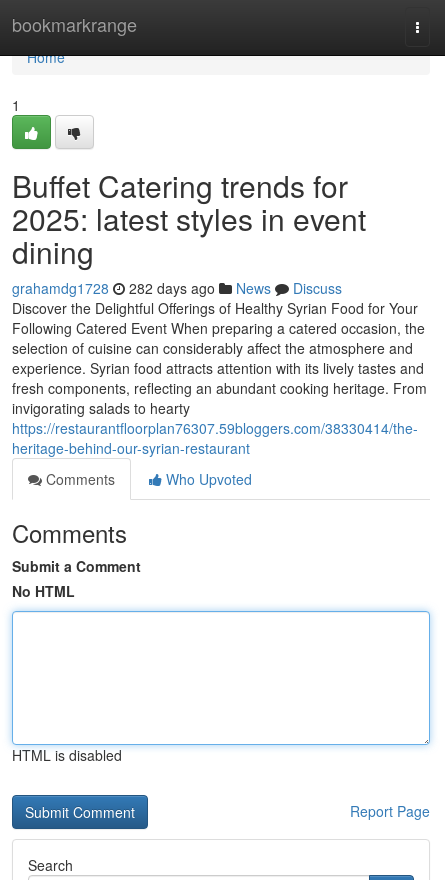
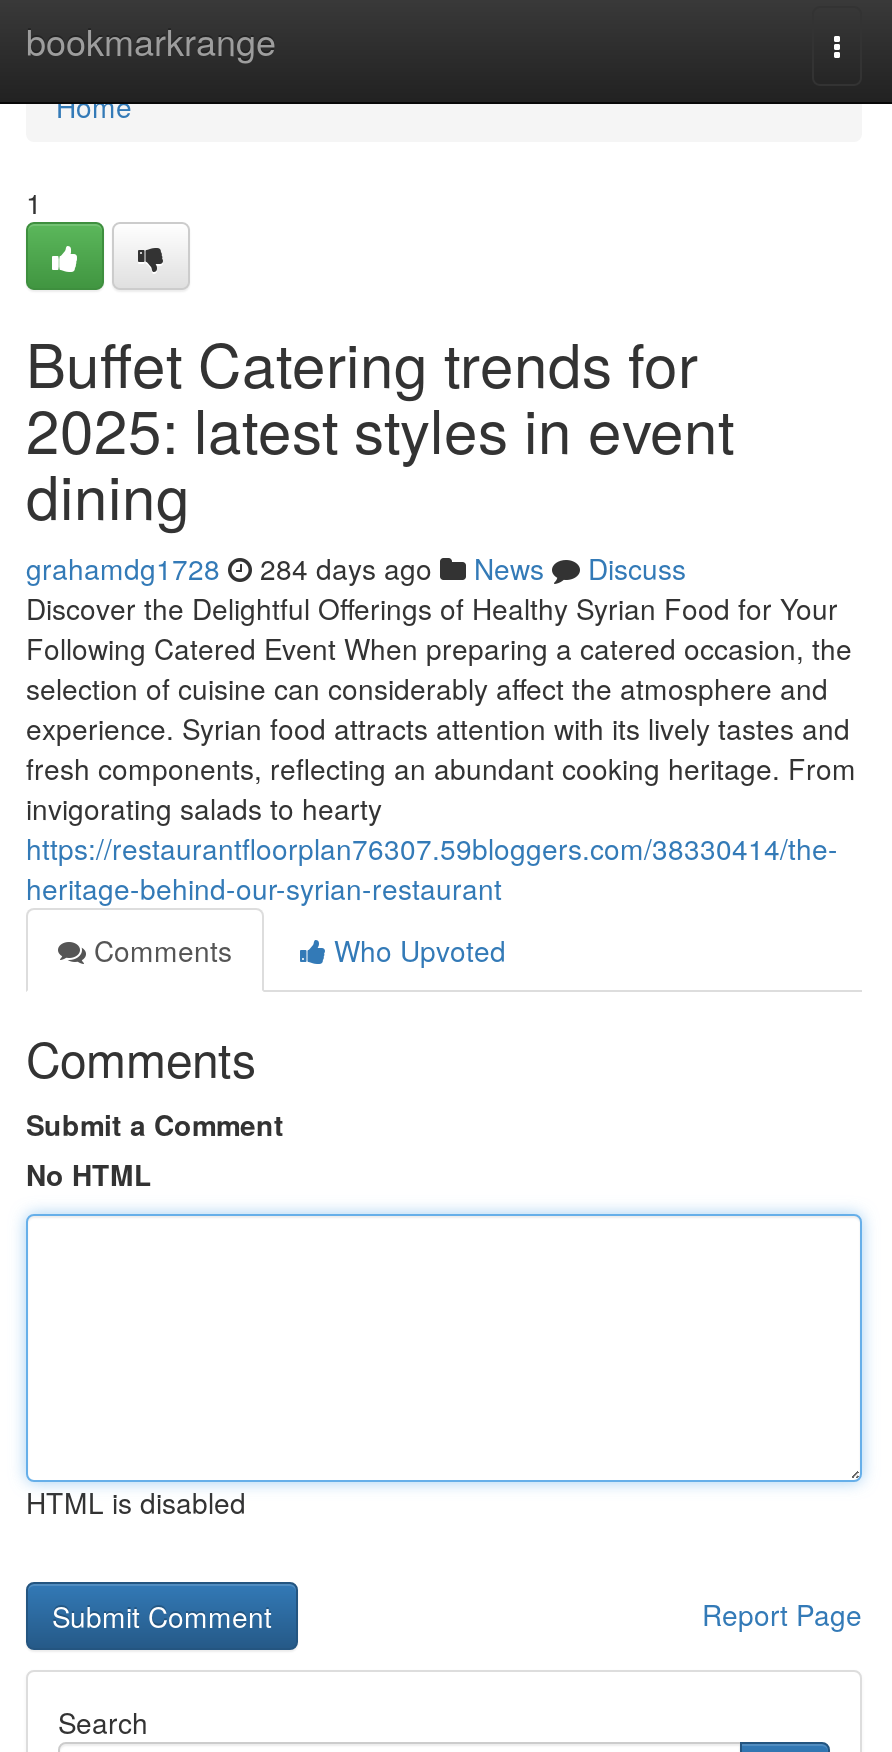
[12,278,342,298] grahamdg1728 282 days ago News Discuss -> [26,548,686,588] grahamdg1728 284 days ago News Discuss

